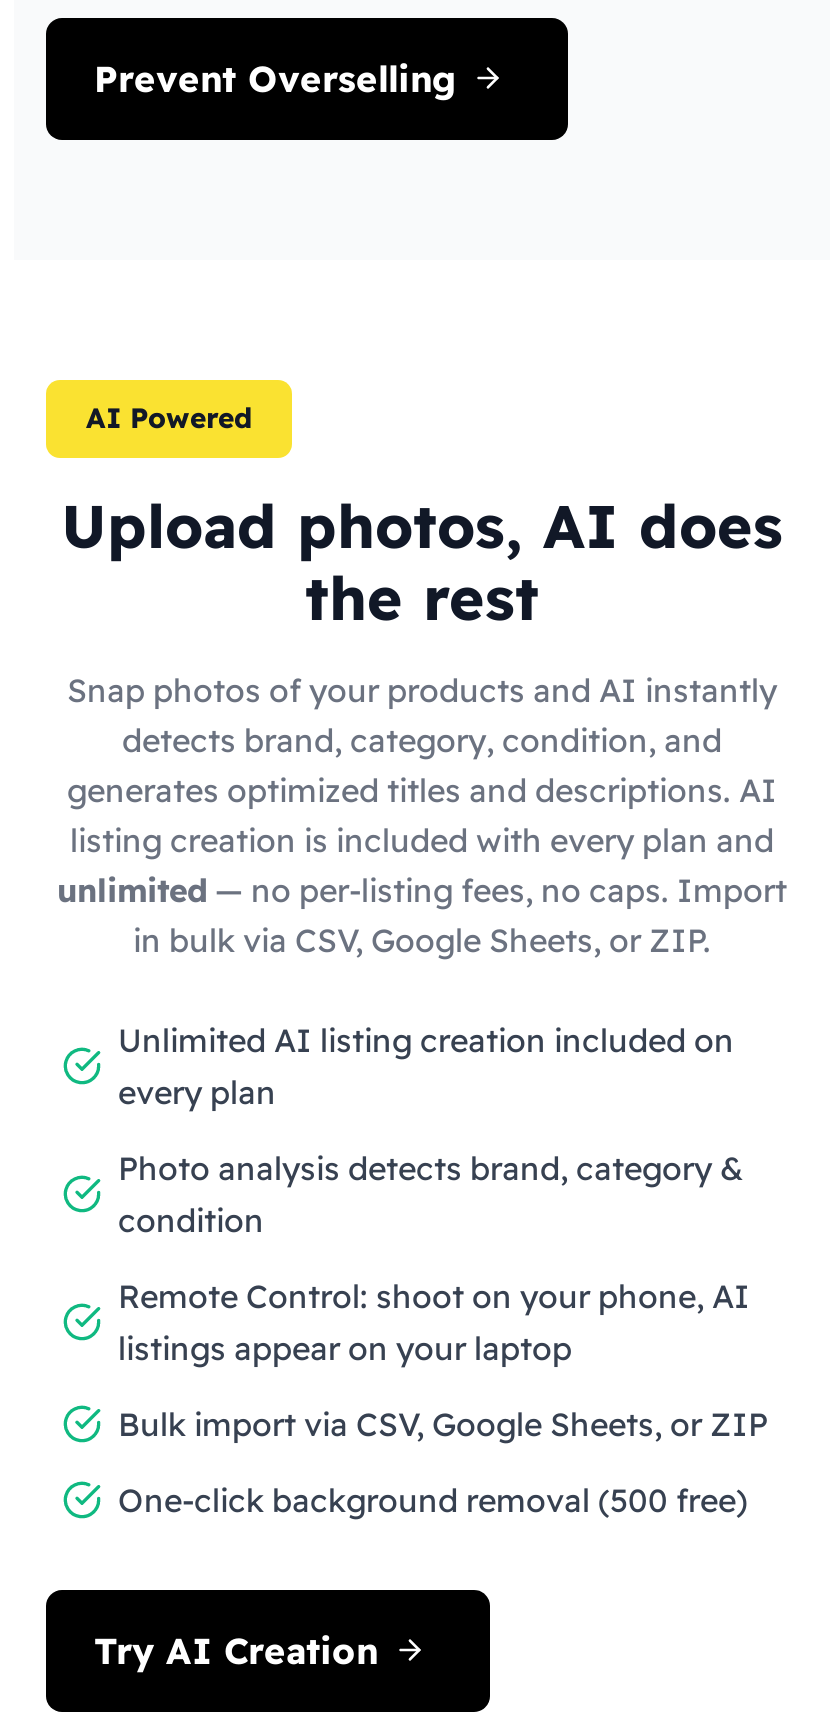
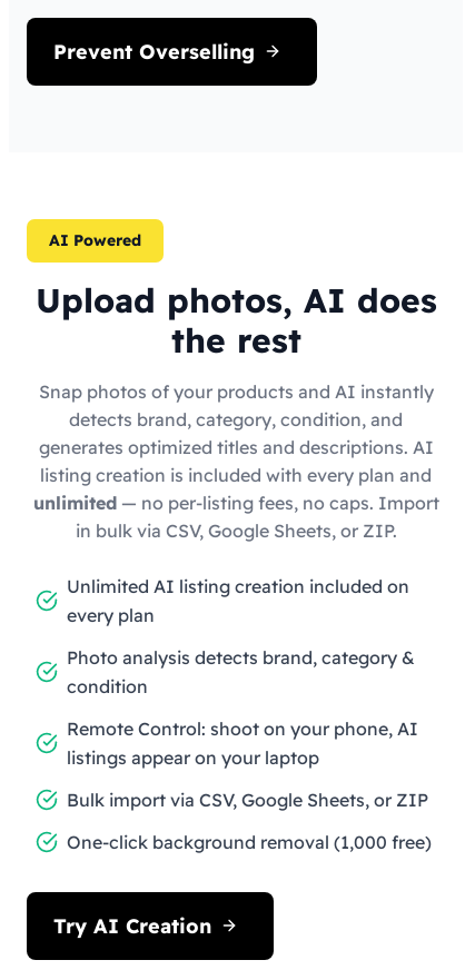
[118,1480,748,1520] One-click background removal (500 free) -> [67,831,432,853] One-click background removal (1,000 free)

